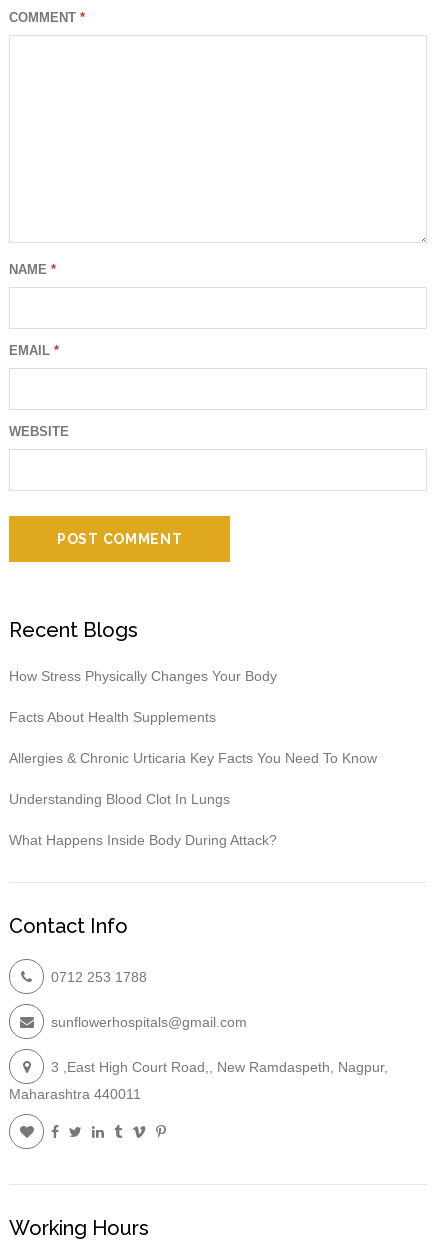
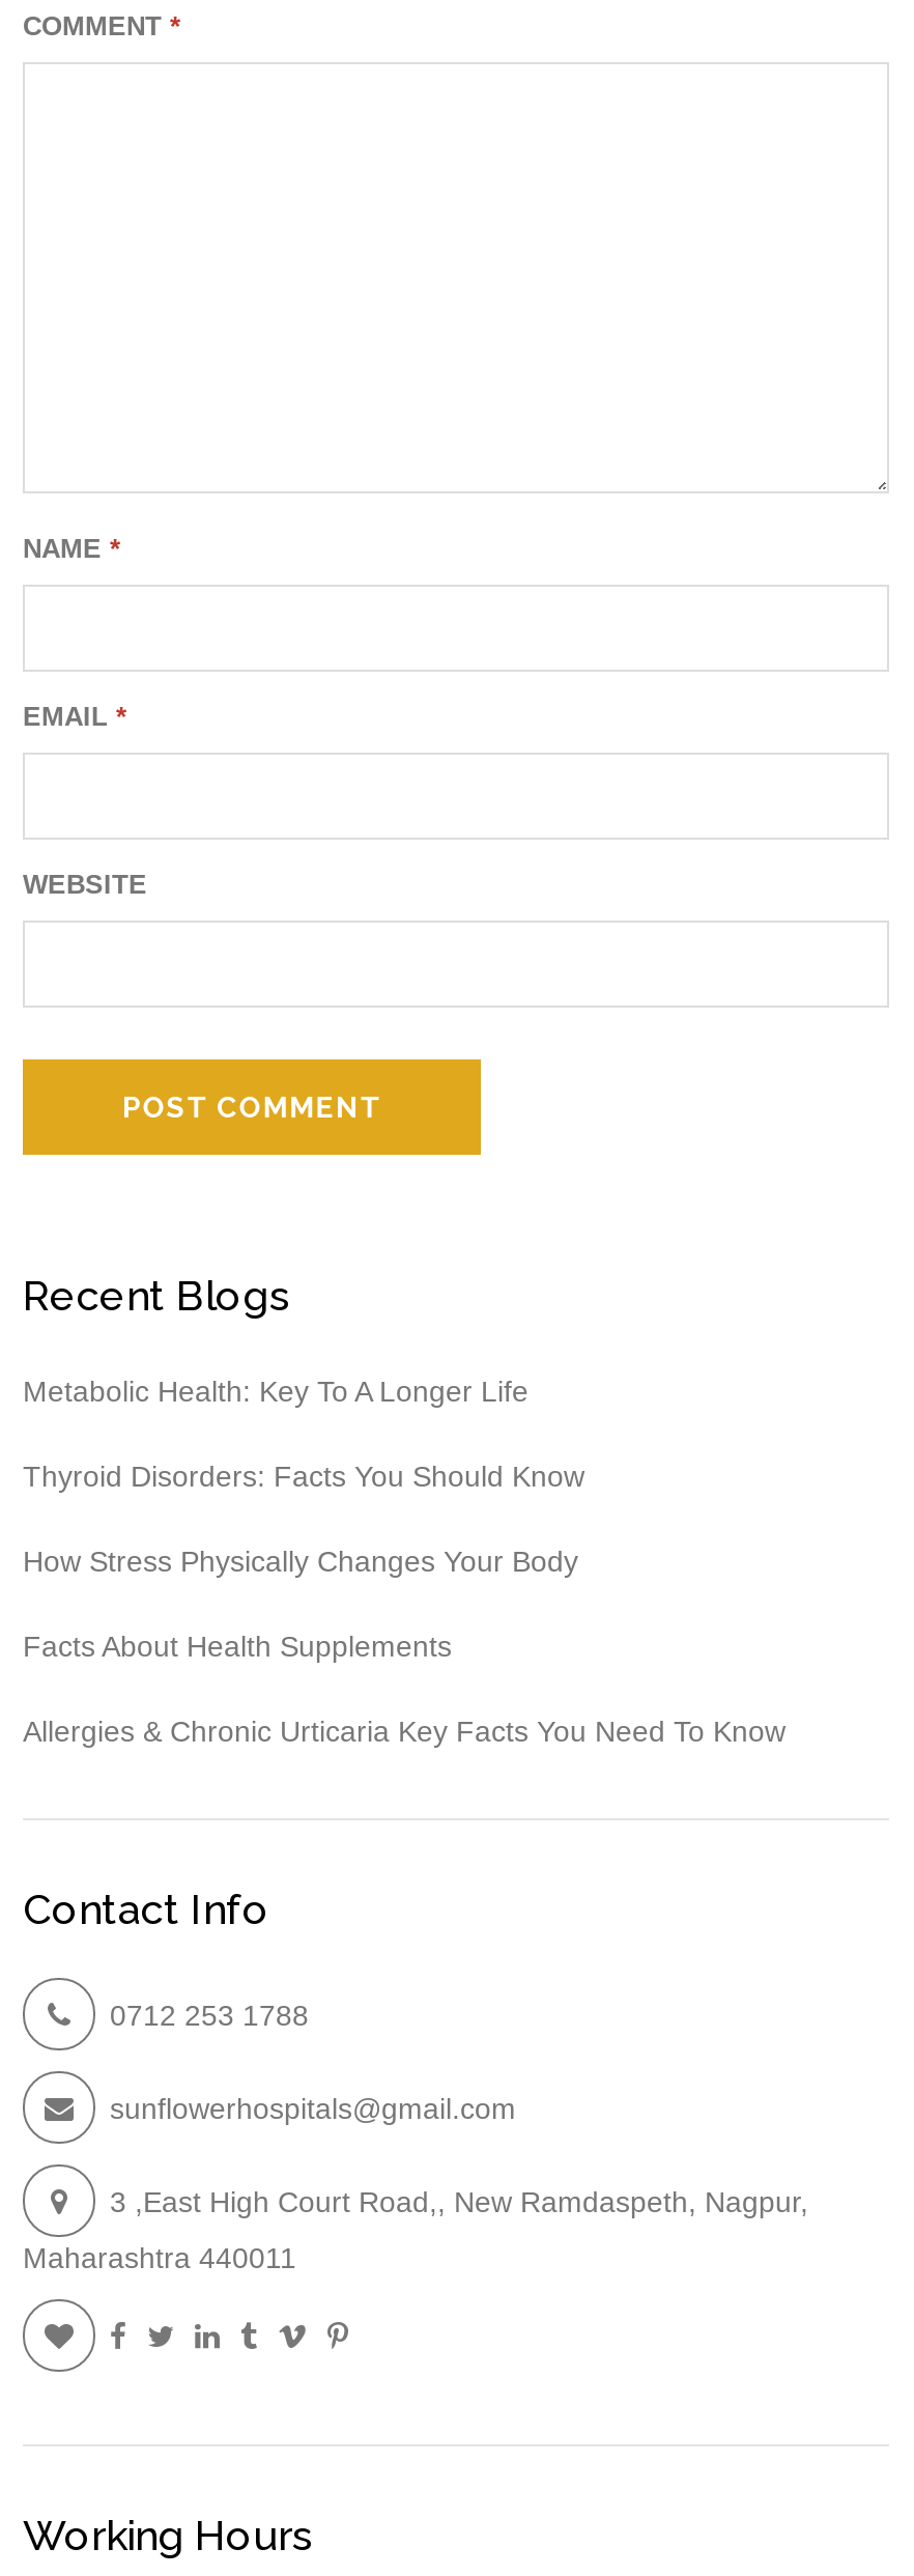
none -> [23,1375,584,1493] Metabolic Health: Key To A Longer Life | Thyroid Disorders: Facts You Should Know
moved [9,668,377,766] -> [23,1545,786,1748]: How Stress Physically Changes Your Body | Facts About Health Supplements | Allergies & Chronic Urticaria Key Facts You Need To Know
[9,791,277,848] Understanding Blood Clot In Lungs | What Happens Inside Body During Attack? -> none

